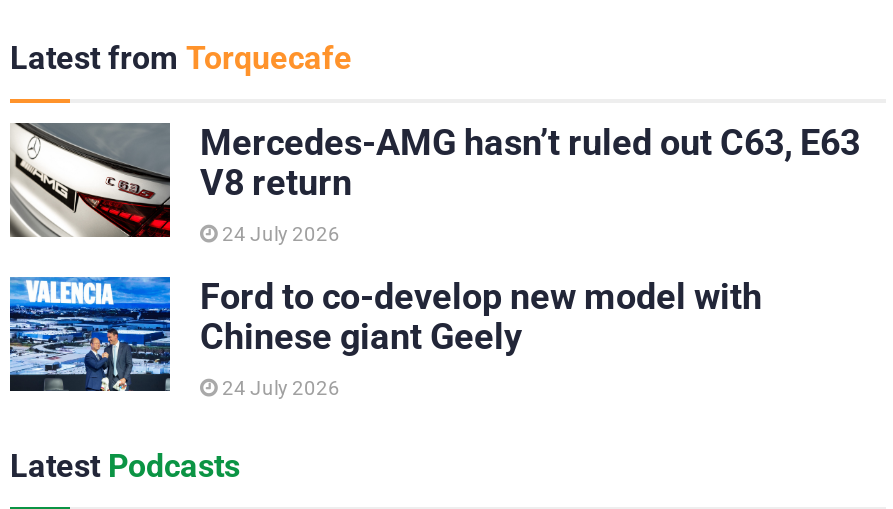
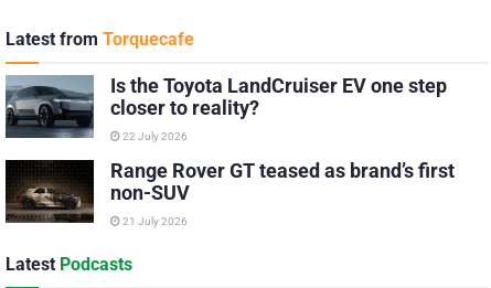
[10,121,860,239] [image] | Mercedes-AMG hasn’t ruled out C63, E63 | V8 return -> [6,74,447,139] [image] | Is the Toyota LandCruiser EV one step | closer to reality?
[218,223,340,245] 24 July 2026 -> [120,130,188,142] 22 July 2026
[8,275,762,391] [image] | Ford to co-develop new model with | Chinese giant Geely -> [4,159,455,223] [image] | Range Rover GT teased as brand’s first | non-SUV
[218,377,340,399] 24 July 2026 -> [120,215,188,227] 21 July 2026

